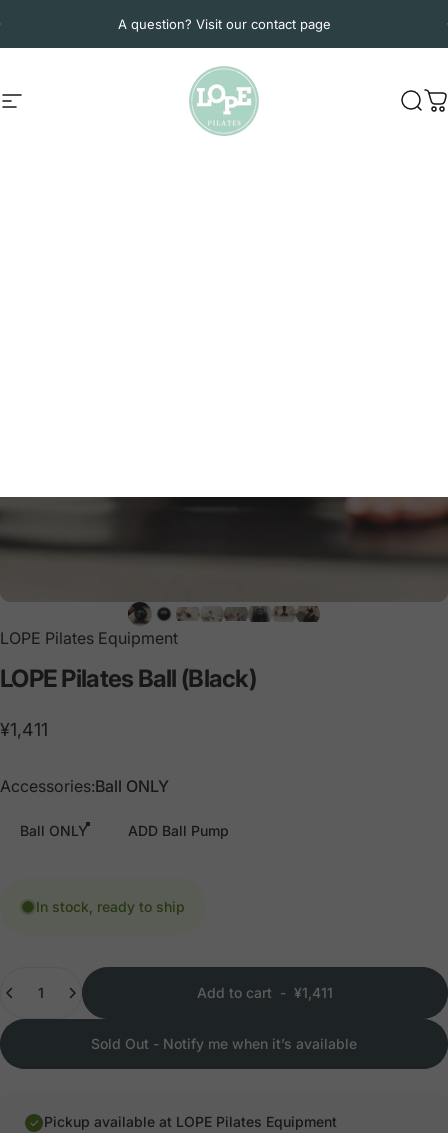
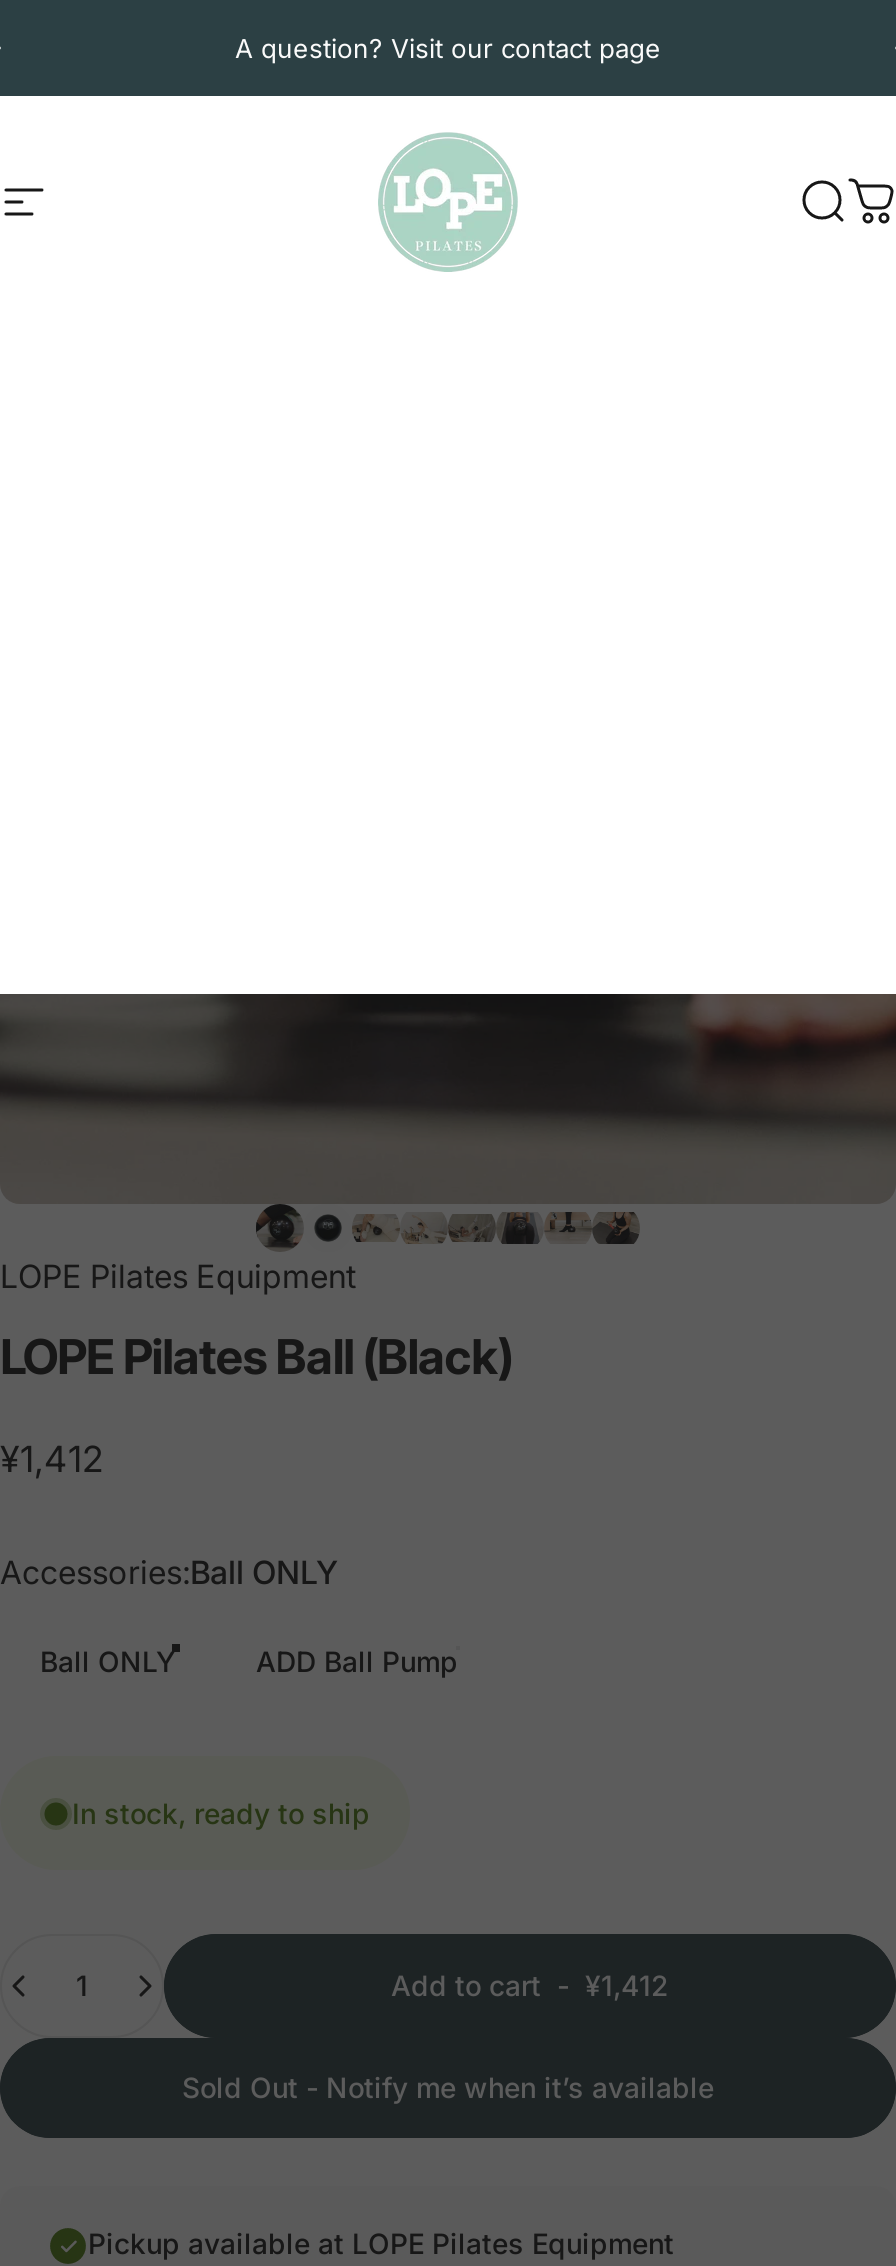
[0,719,48,740] ¥1,411 -> [0,1439,104,1481] ¥1,412
[197,984,333,1001] Add to cart - ¥1,411 -> [391,1969,669,2003] Add to cart - ¥1,412

